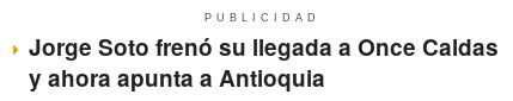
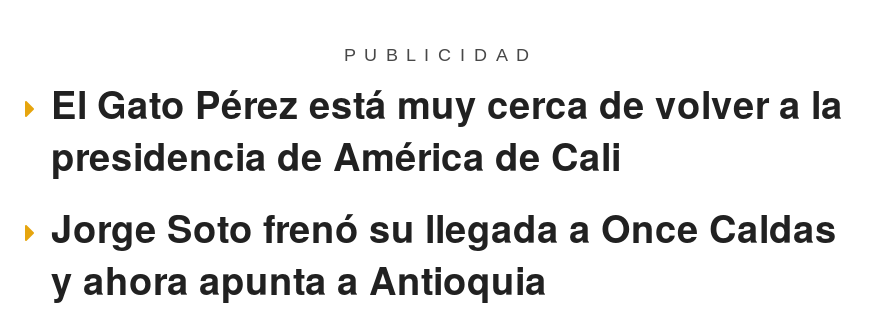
none -> [51,77,843,183] El Gato Pérez está muy cerca de volver a la | presidencia de América de Cali

